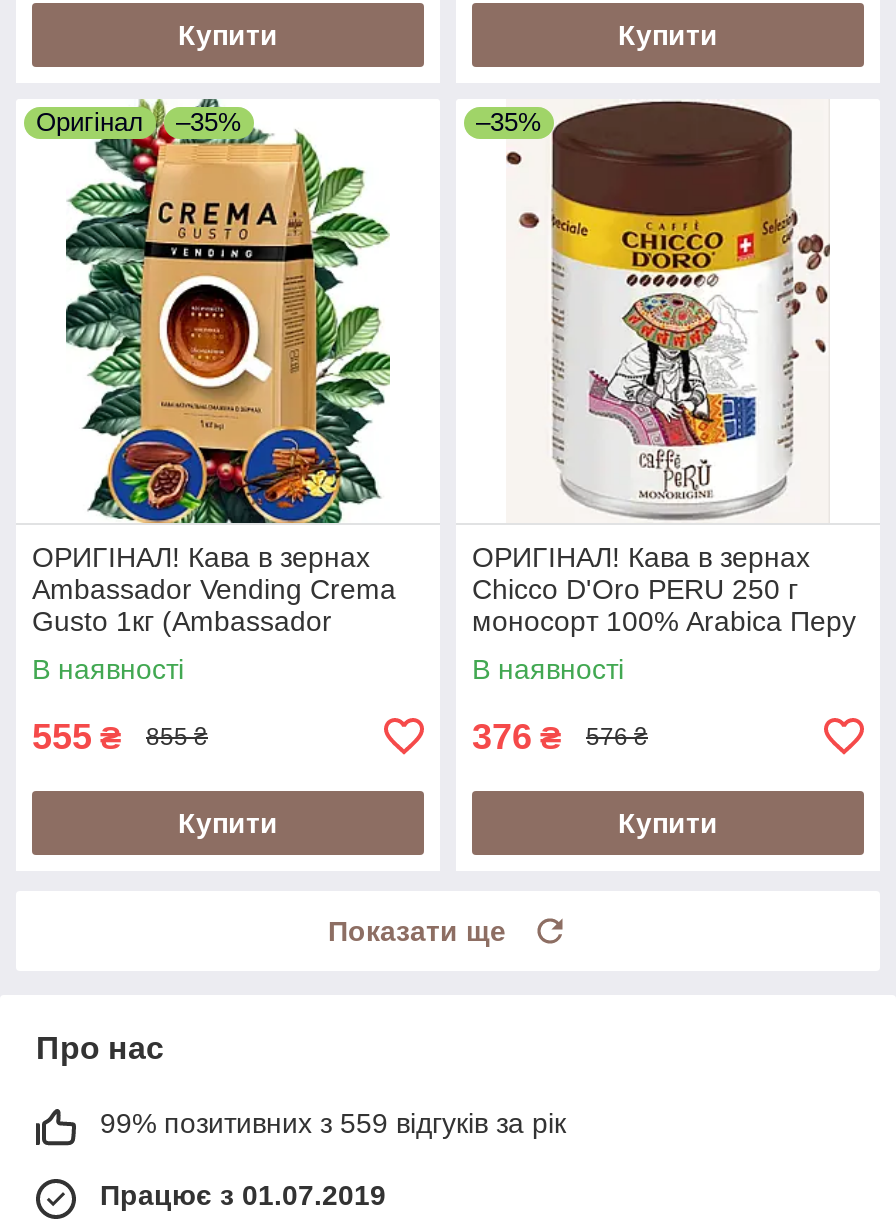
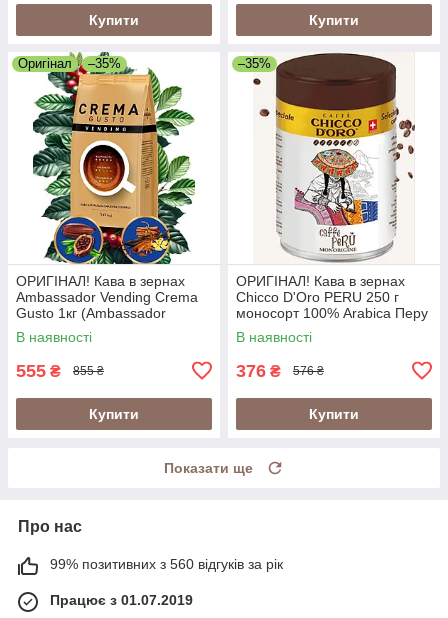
[100,1107,566,1139] 99% позитивних з 559 відгуків за рік -> [50,556,283,572] 99% позитивних з 560 відгуків за рік

